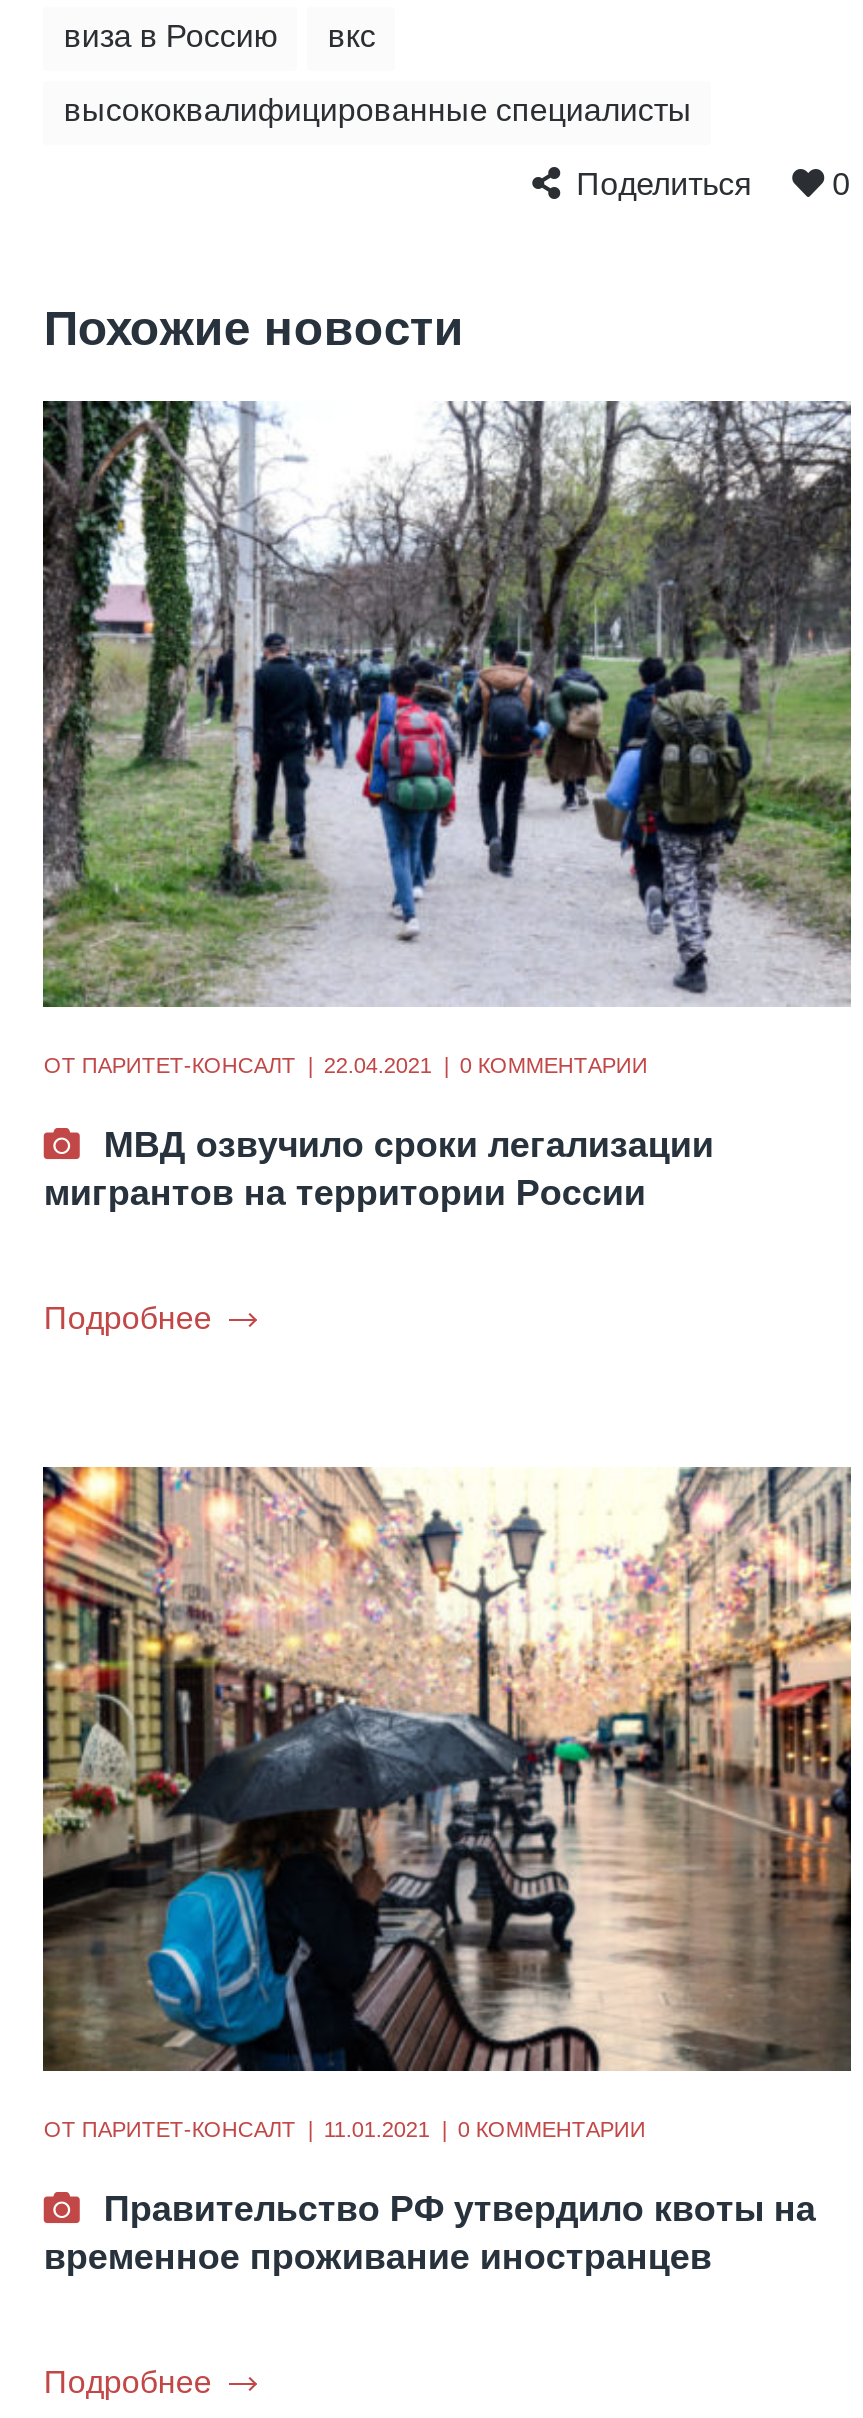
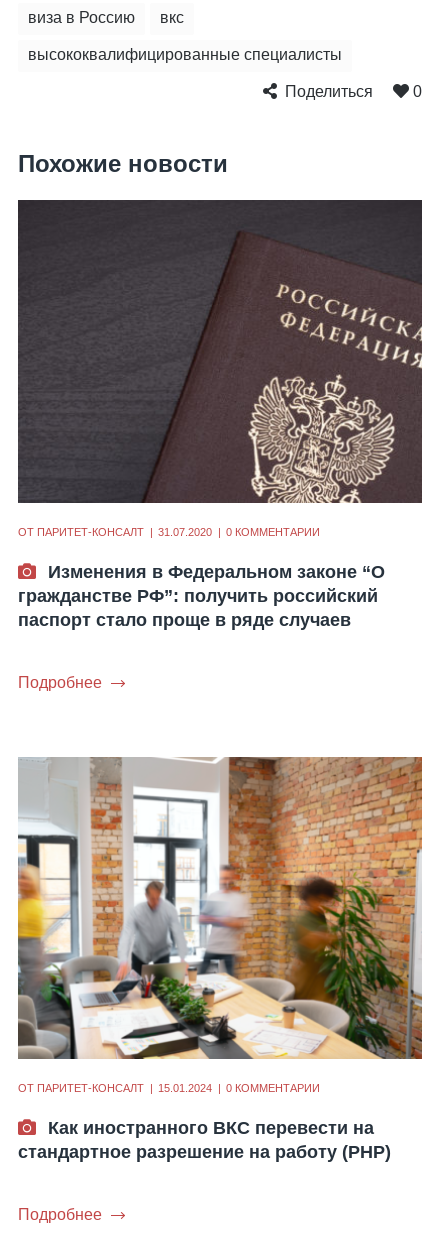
[43,401,853,1076] [image] | 22.04.2021 -> [18,199,423,537] [image] | 31.07.2020
[44,1124,714,1212] МВД озвучило сроки легализации | мигрантов на территории России -> [18,561,385,629] Изменения в Федеральном законе “О | гражданстве РФ”: получить российский | паспорт стало проще в ряде случаев
[41,1465,853,2141] [image] | 11.01.2021 -> [17,756,423,1094] [image] | 15.01.2024
[44,2189,816,2277] Правительство РФ утвердило квоты на | временное проживание иностранцев -> [18,1118,391,1162] Как иностранного ВКС перевести на | стандартное разрешение на работу (РНР)

